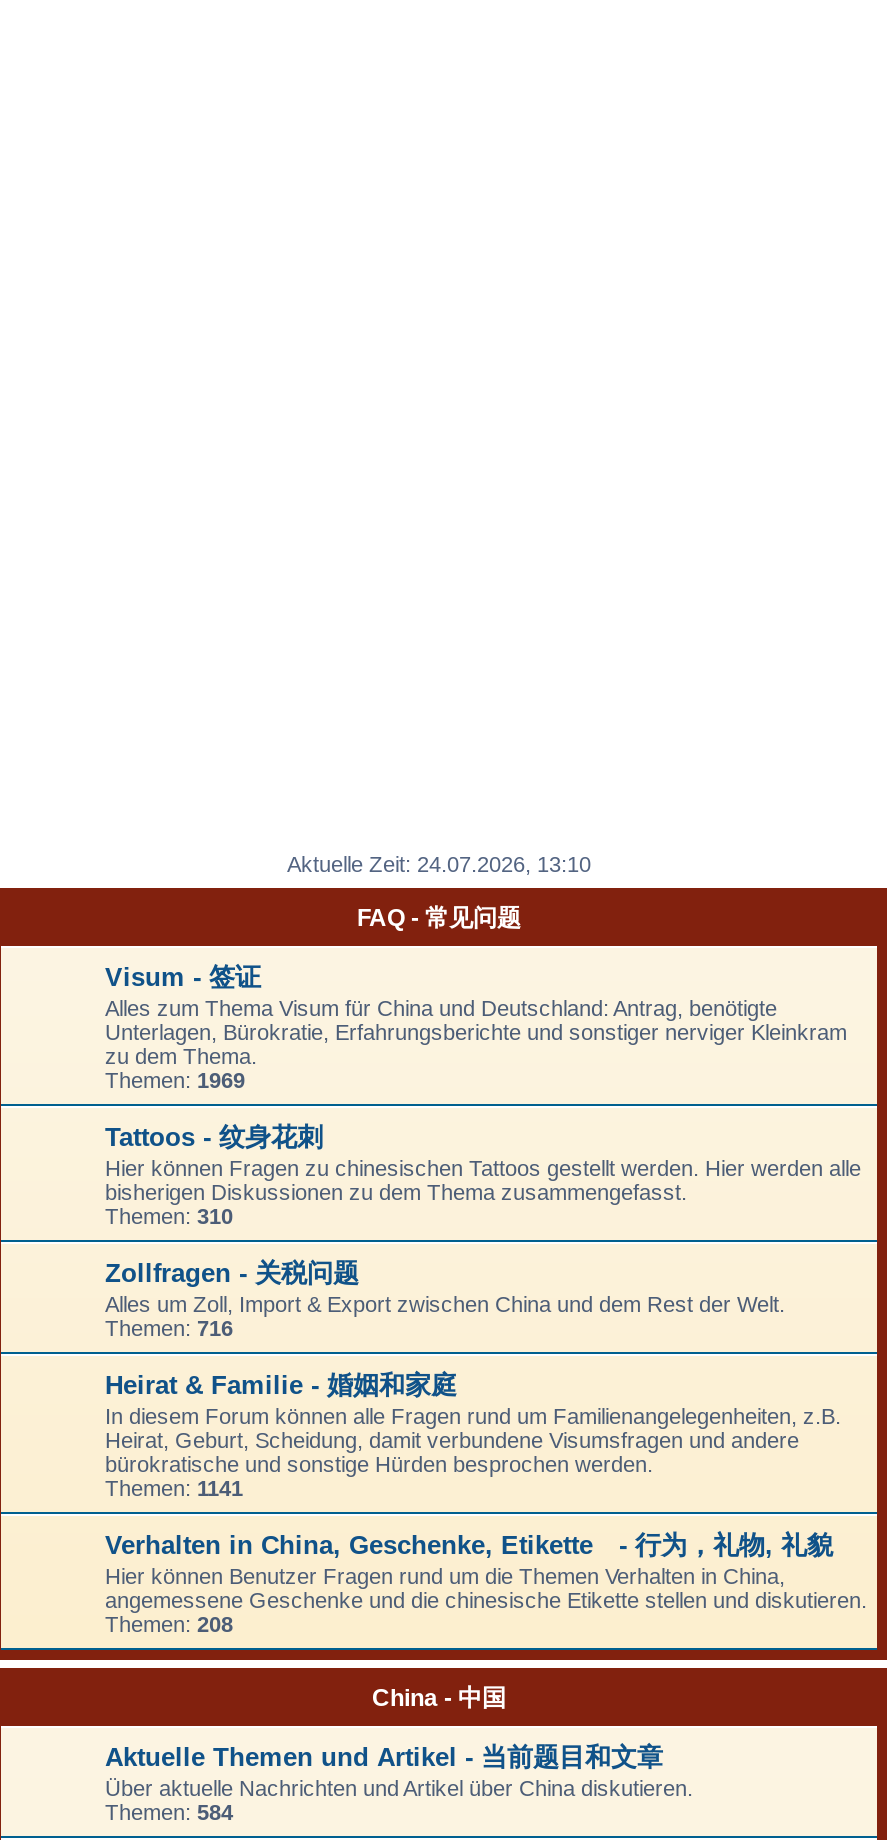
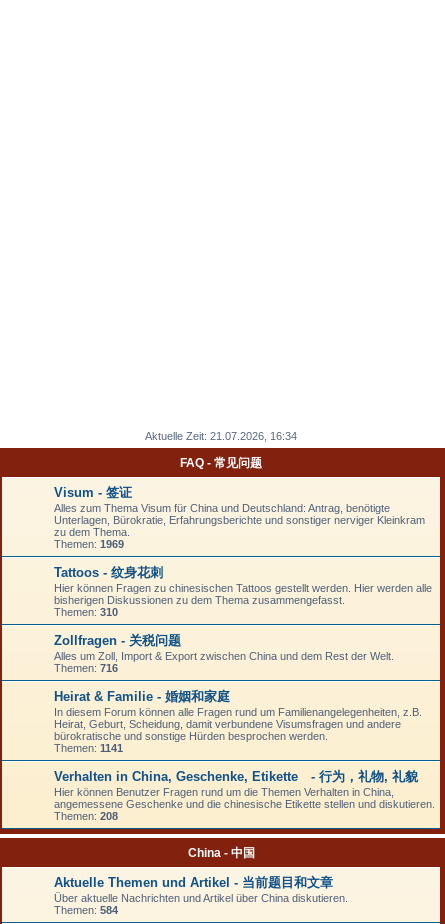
[287,852,591,876] Aktuelle Zeit: 24.07.2026, 13:10 -> [145,430,297,442] Aktuelle Zeit: 21.07.2026, 16:34

